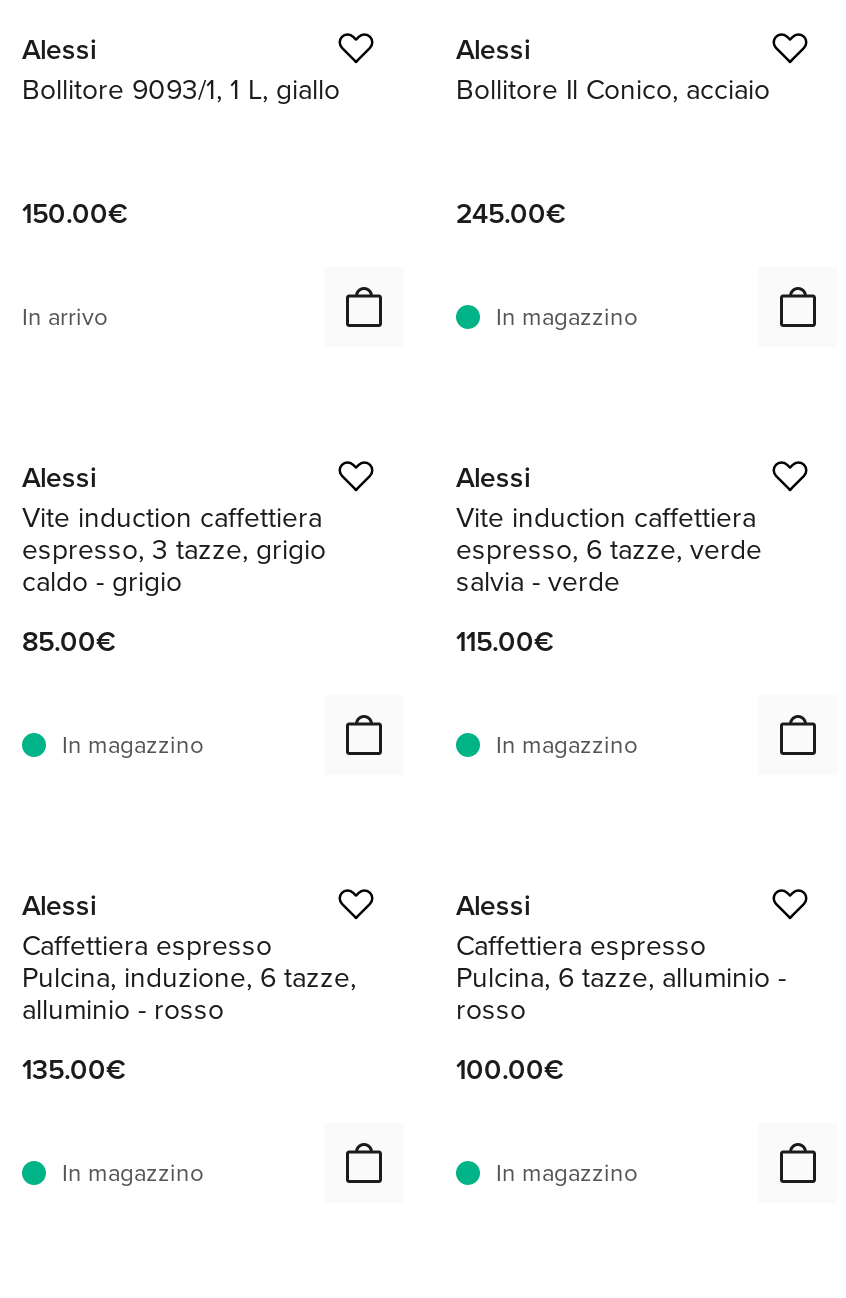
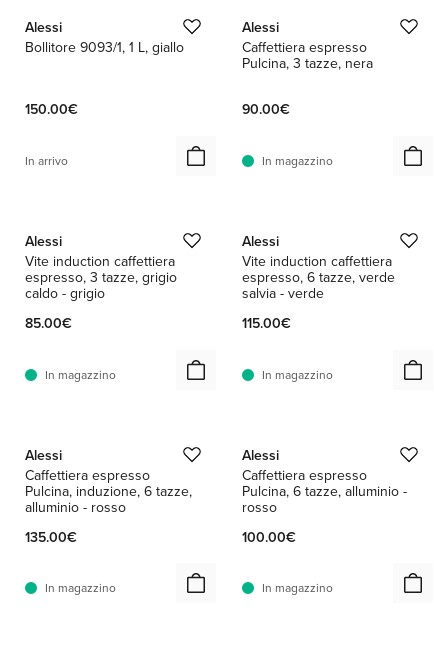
[456,72,770,106] Bollitore Il Conico, acciaio -> [242,38,373,71] Caffettiera espresso | Pulcina, 3 tazze, nera
[456,197,566,231] 245.00€ -> [242,101,290,118] 90.00€

